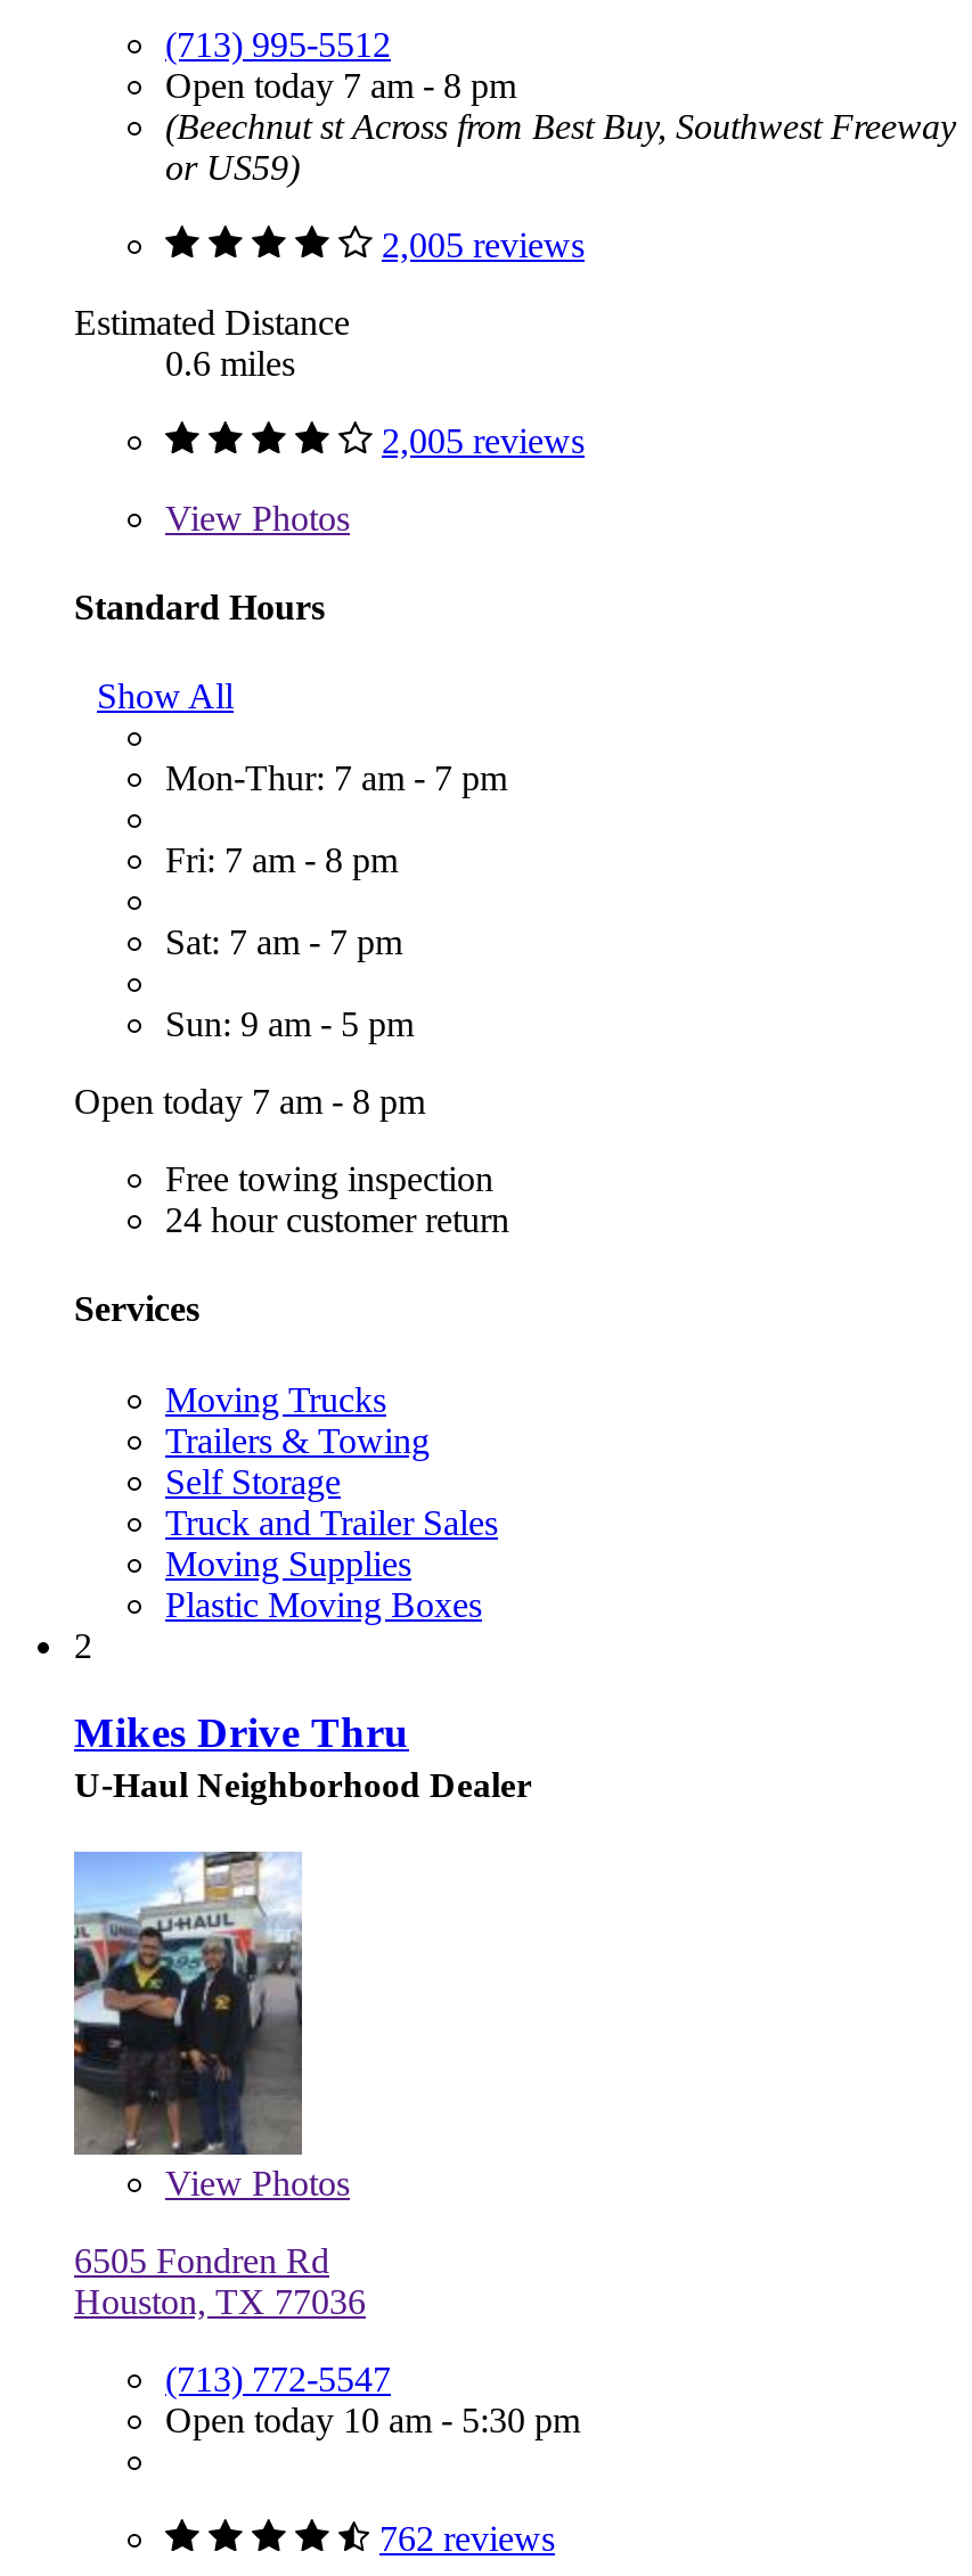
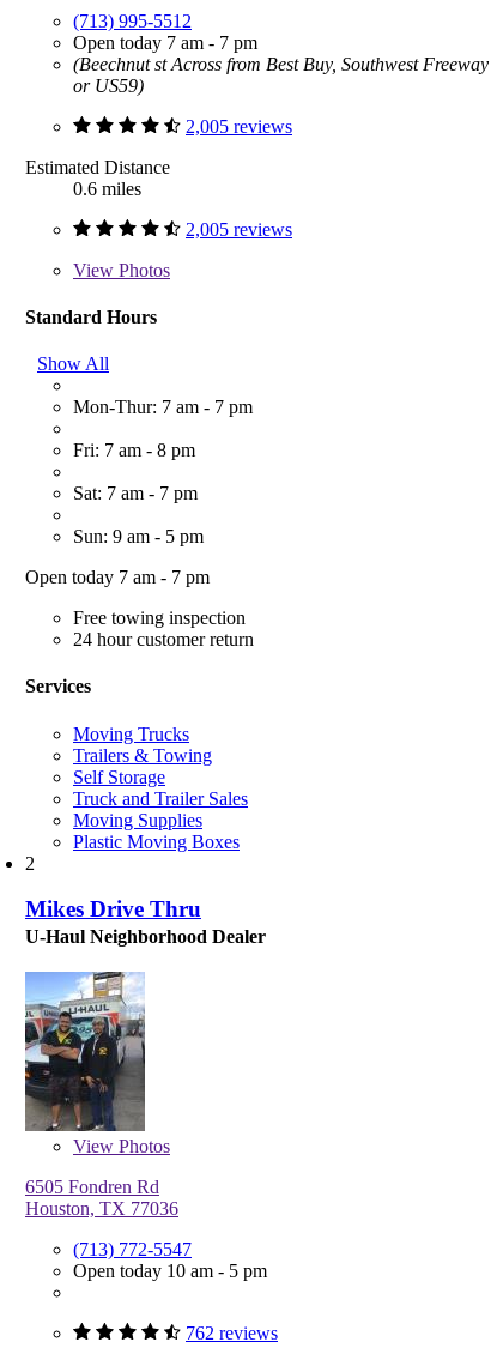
[165,65,516,104] Open today 7 am - 8 pm -> [73,32,257,52] Open today 7 am - 7 pm
[74,1082,425,1121] Open today 7 am - 8 pm -> [25,567,210,587] Open today 7 am - 7 pm
[165,2401,580,2439] Open today 10 am - 5:30 pm -> [73,1261,267,1281] Open today 10 am - 5 pm

